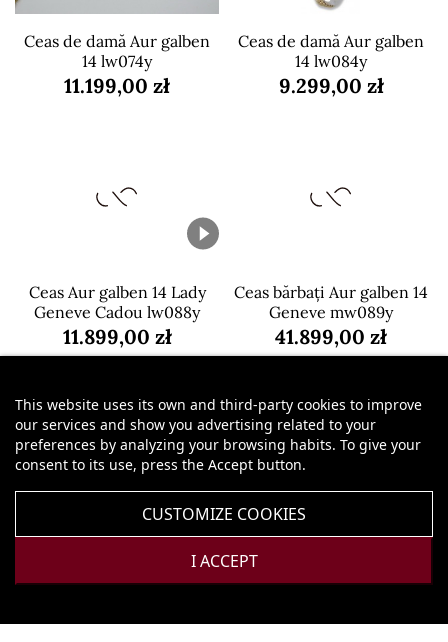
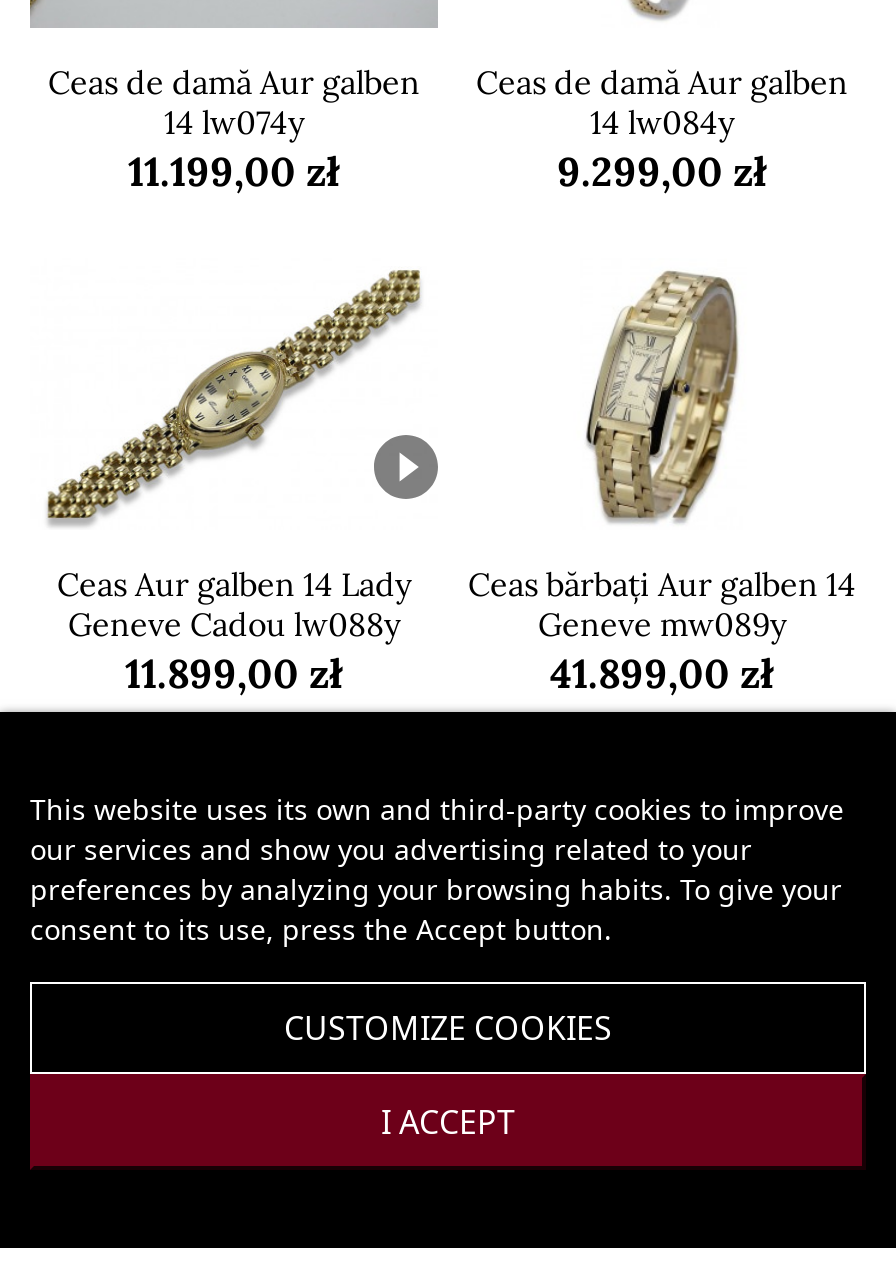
none -> [46,268,422,526] [image]
none -> [584,270,740,524] [image]

